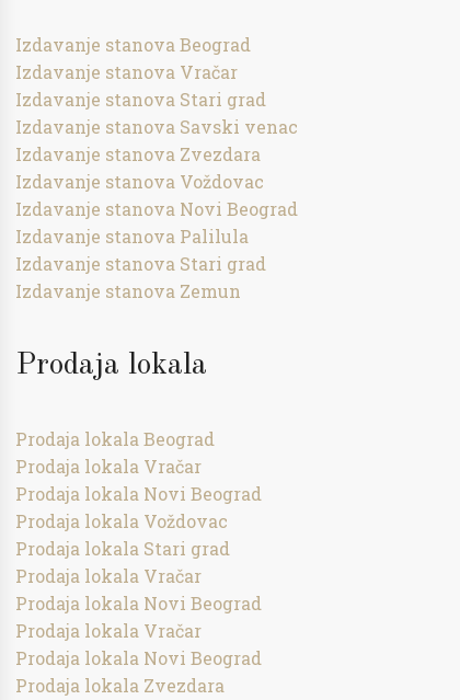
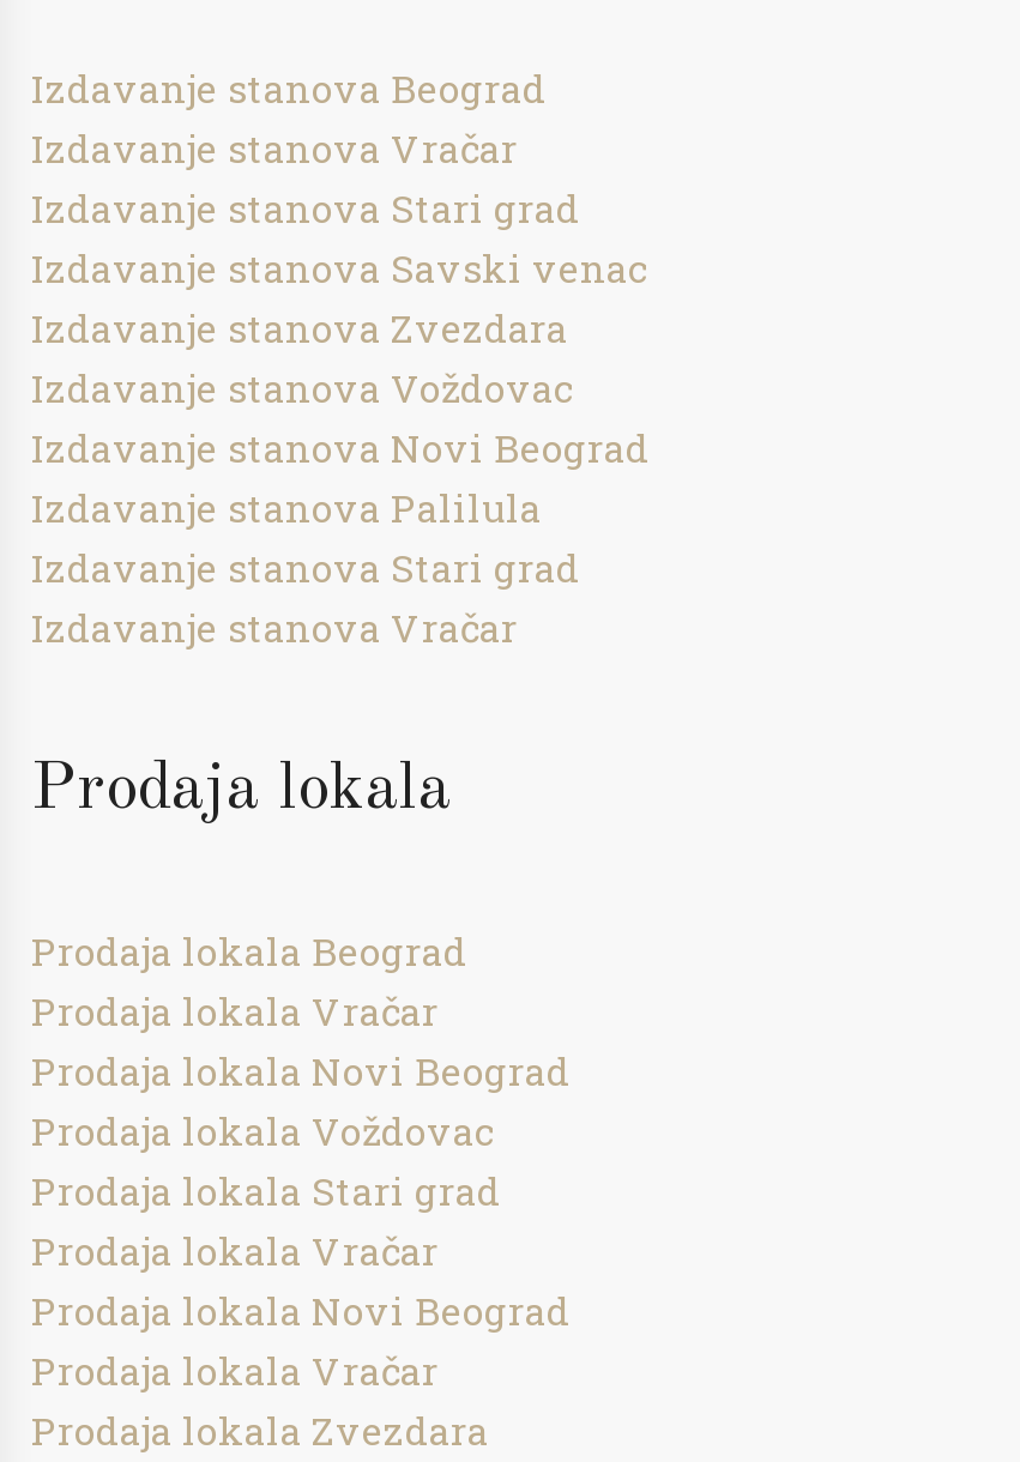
[15,279,241,302] Izdavanje stanova Zemun -> [31,602,518,652] Izdavanje stanova Vračar
[15,646,262,669] Prodaja lokala Novi Beograd -> none

